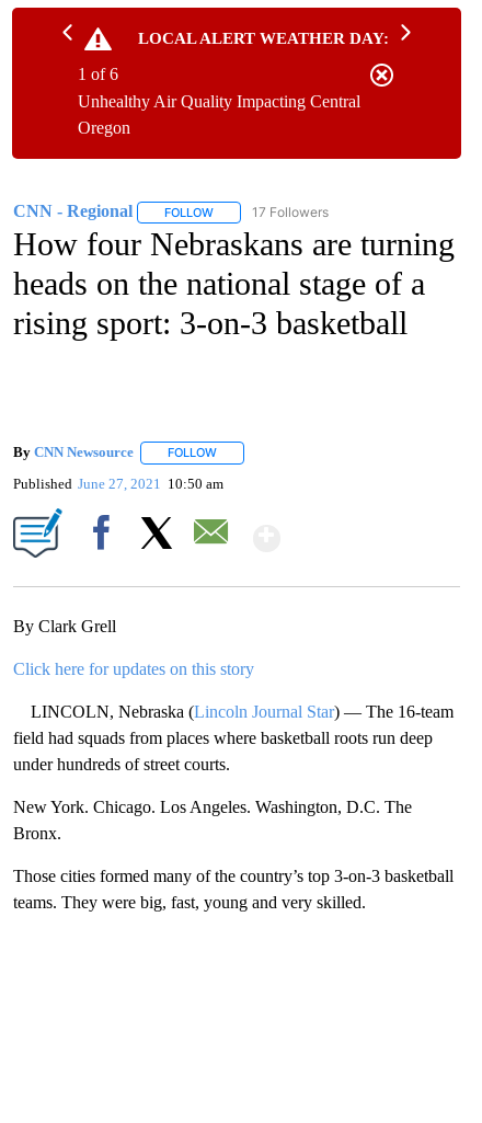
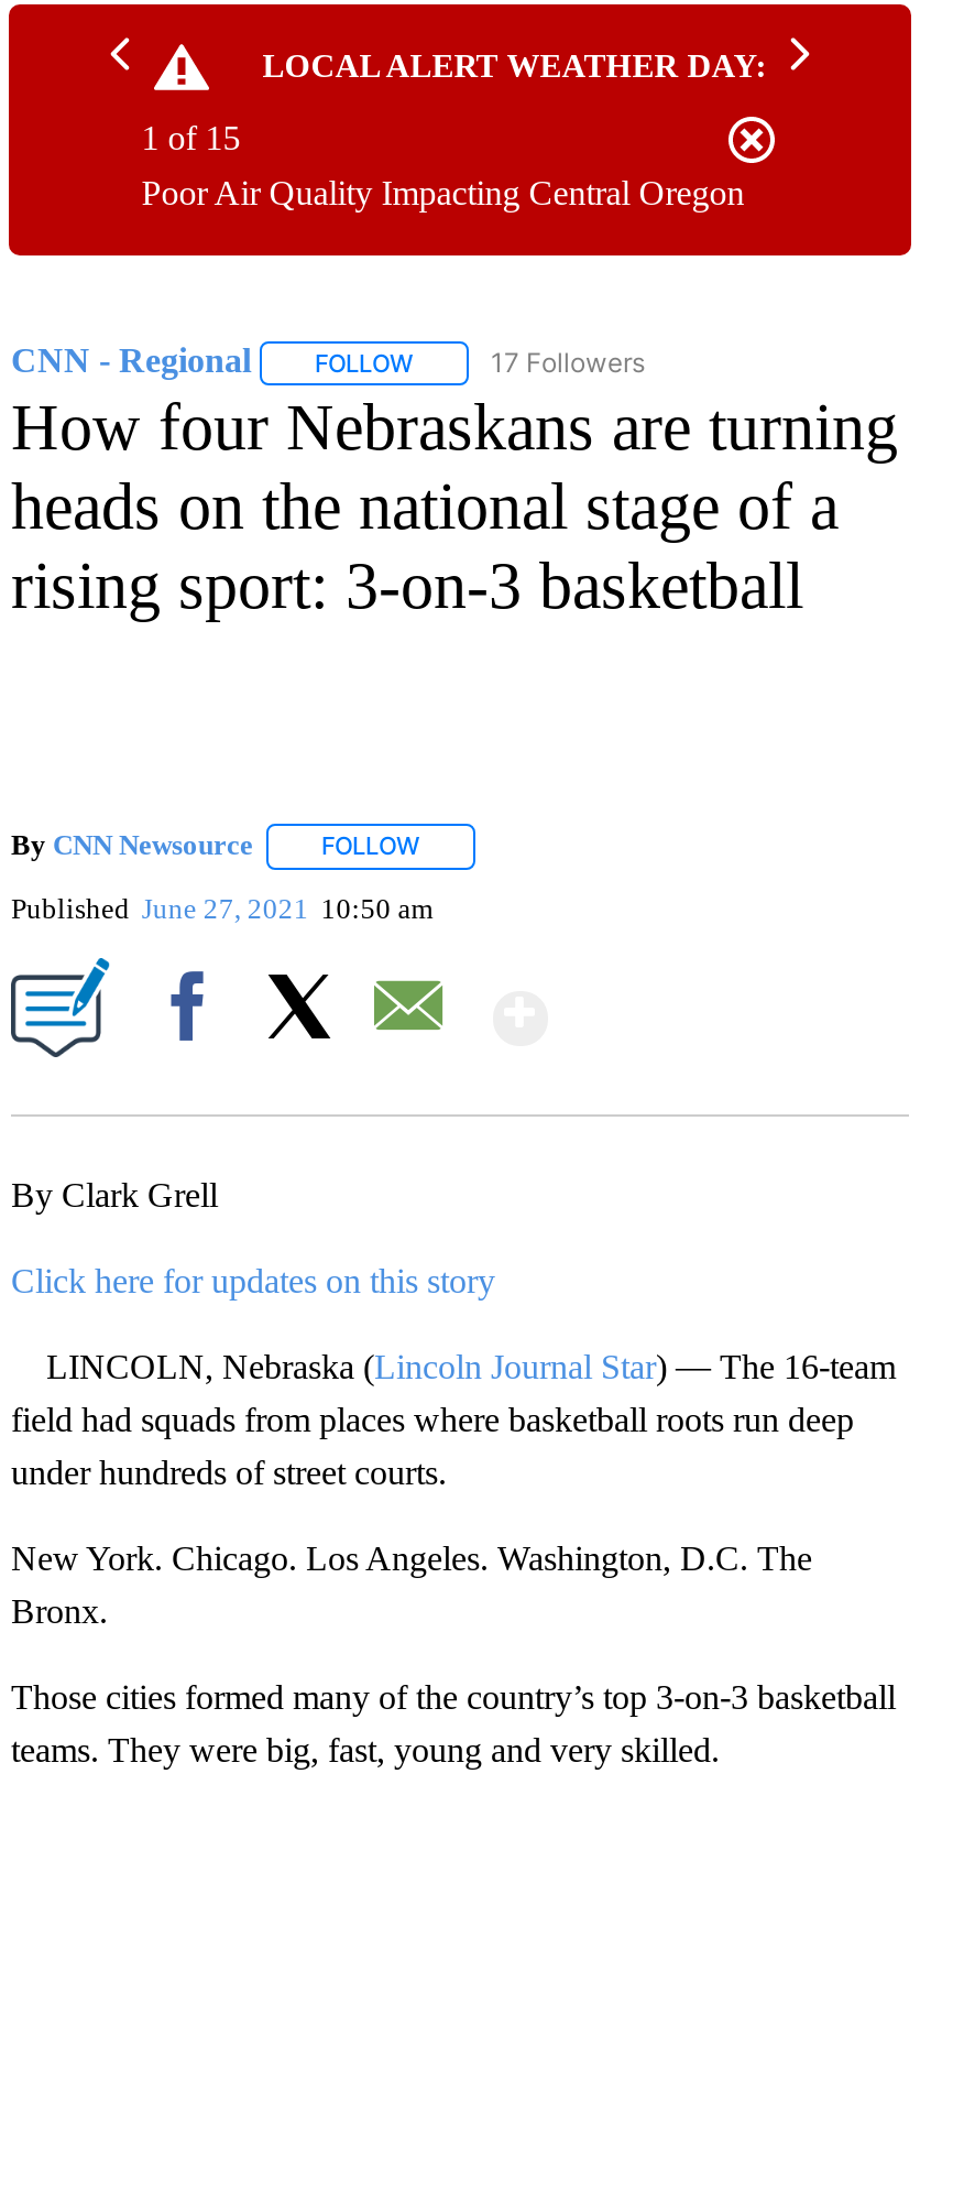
[78,65,119,83] 1 of 6 -> [141,119,240,157] 1 of 15
[78,92,361,137] Unhealthy Air Quality Impacting Central | Oregon -> [141,174,744,212] Poor Air Quality Impacting Central Oregon

